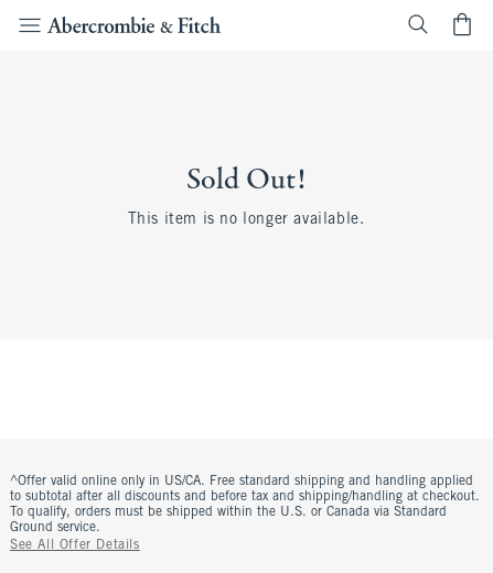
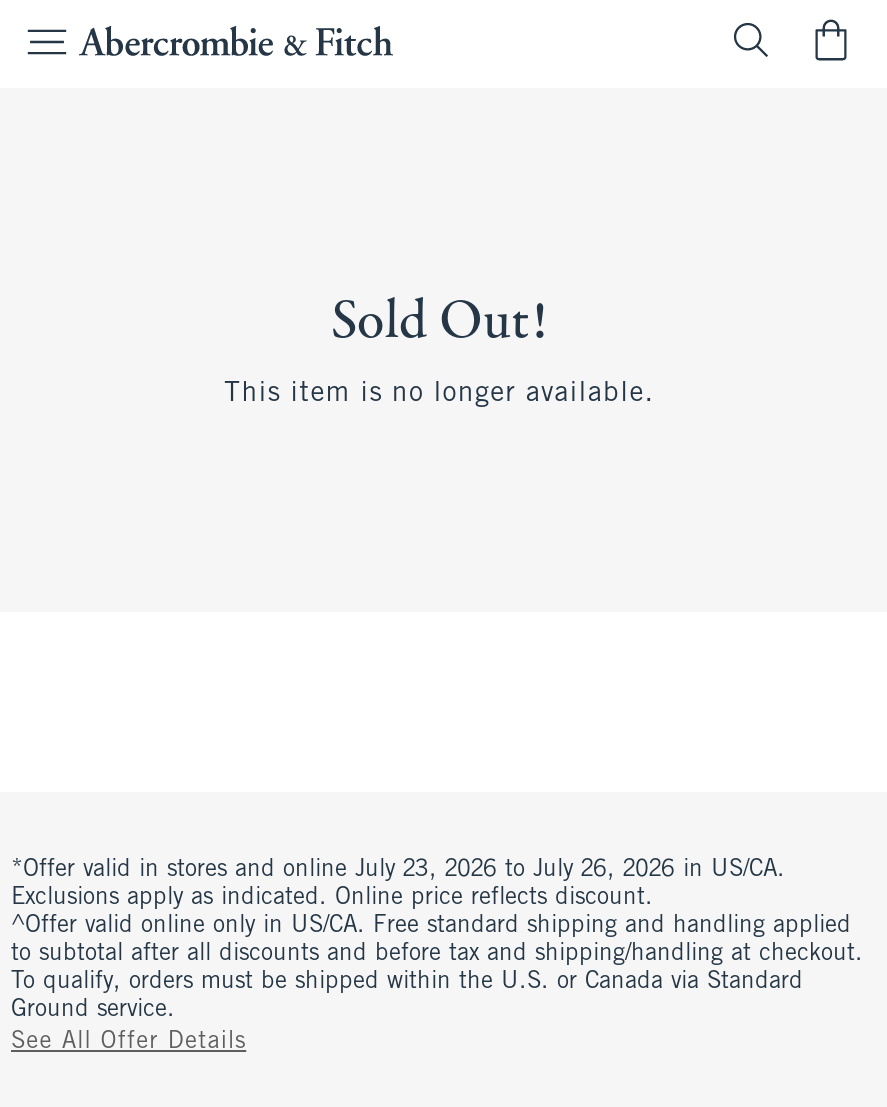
none -> [11,858,785,910] *Offer valid in stores and online July 23, 2026 to July 26, 2026 in US/CA. | Exclusions apply as indicated. Online price reflects discount.

